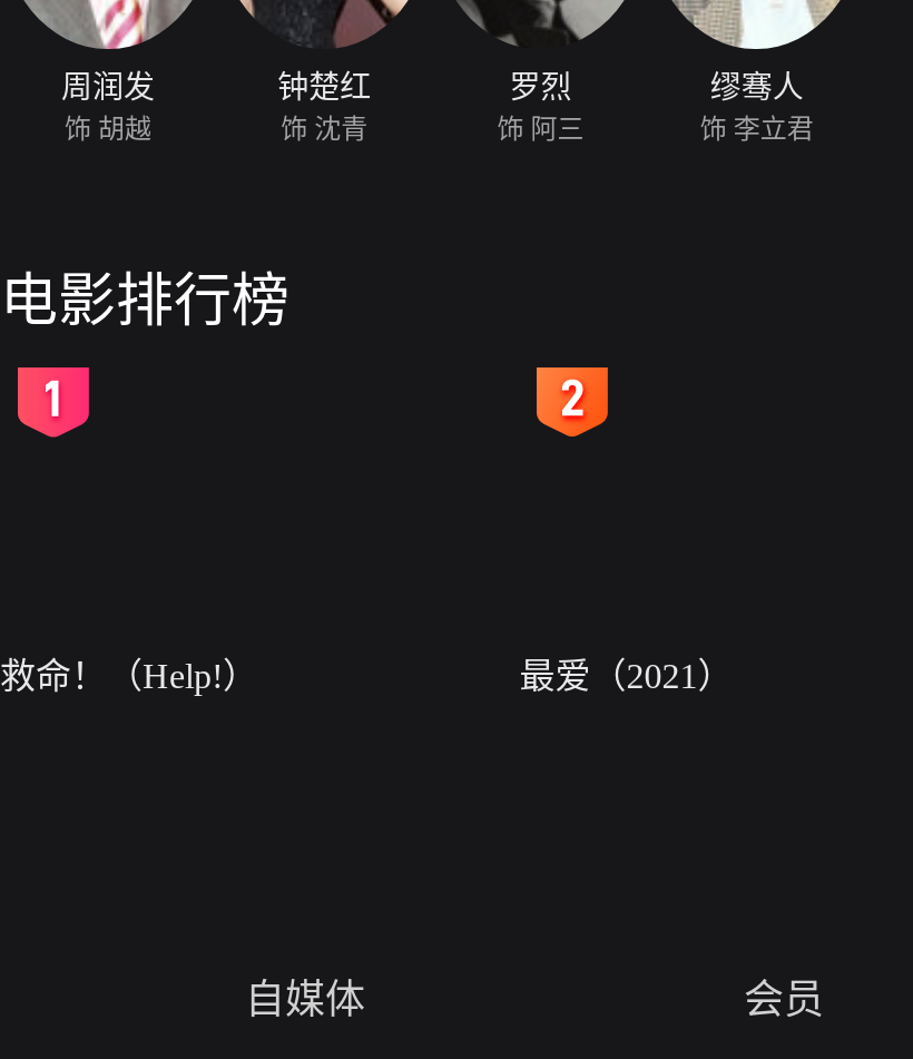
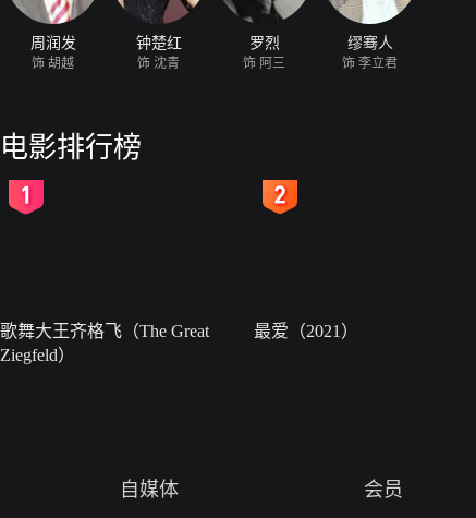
[0,657,258,695] 救命！（Help!） -> [0,322,209,364] 歌舞大王齐格飞（The Great | Ziegfeld）

